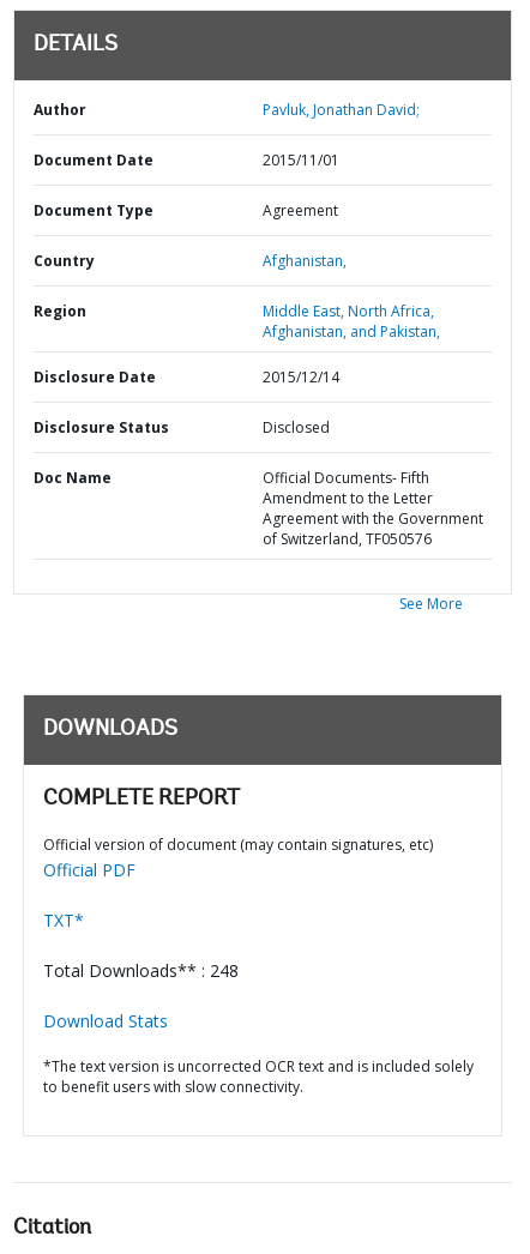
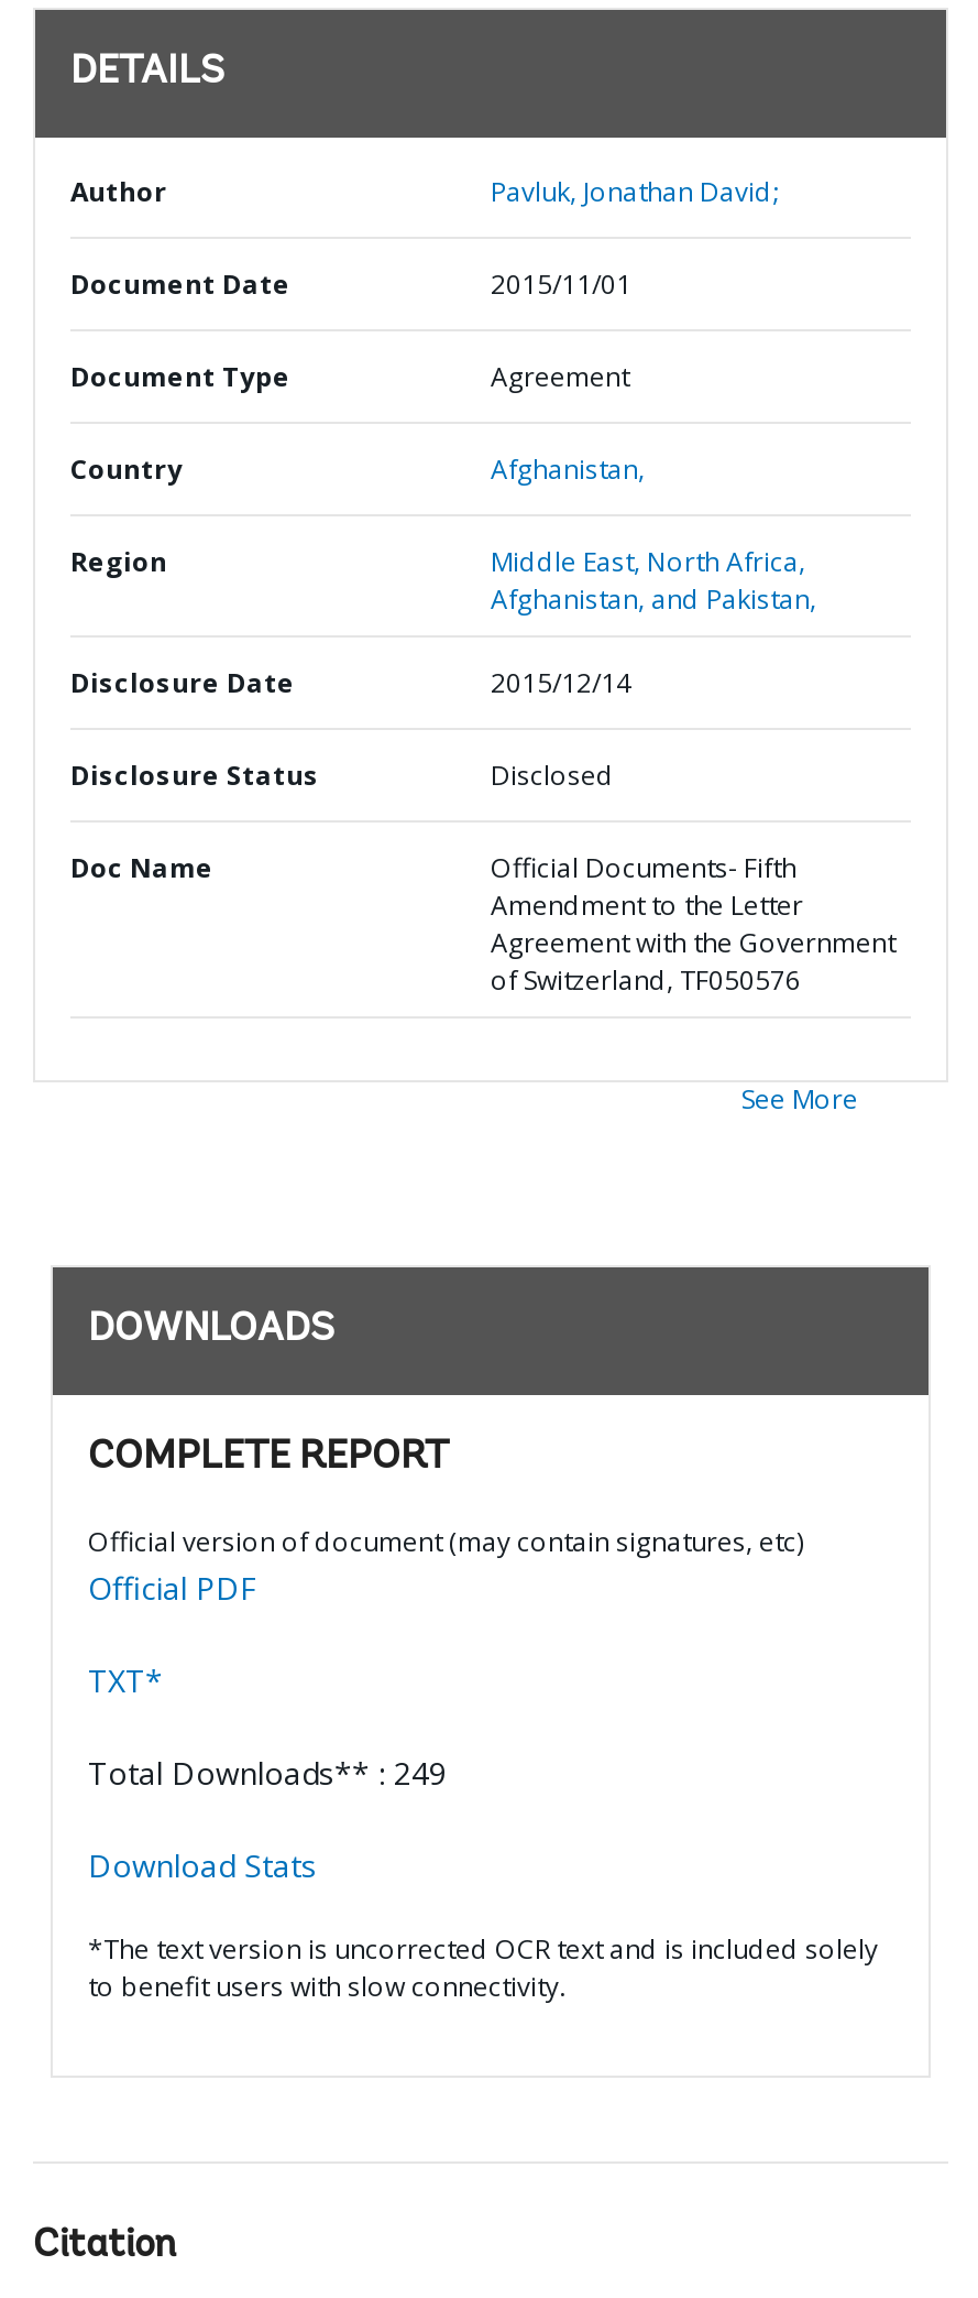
[43,959,239,982] Total Downloads** : 248 -> [88,1752,447,1794] Total Downloads** : 249

